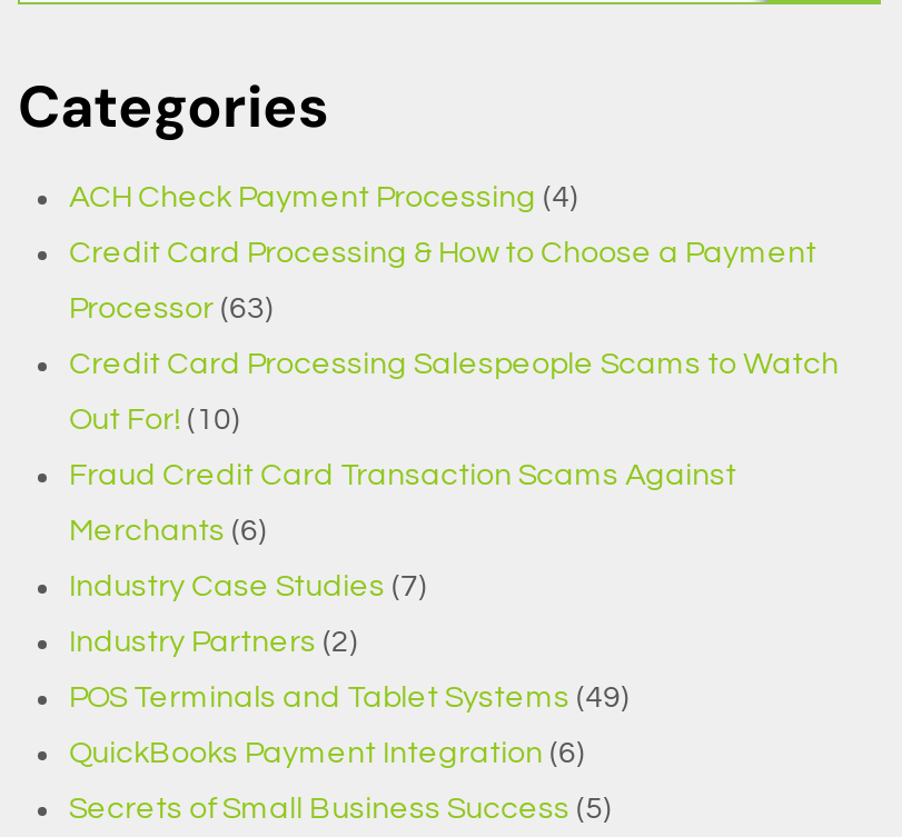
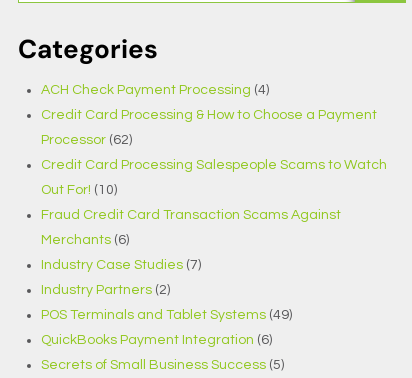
[69,294,272,325] Processor (63) -> [41,133,132,147] Processor (62)

